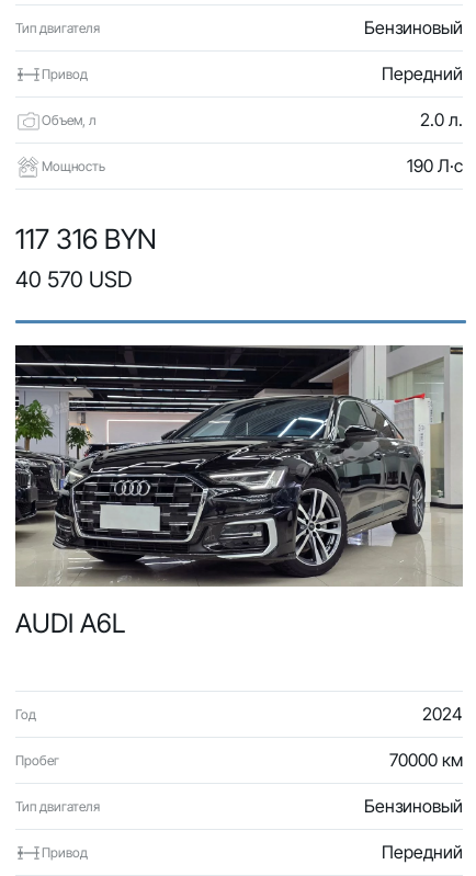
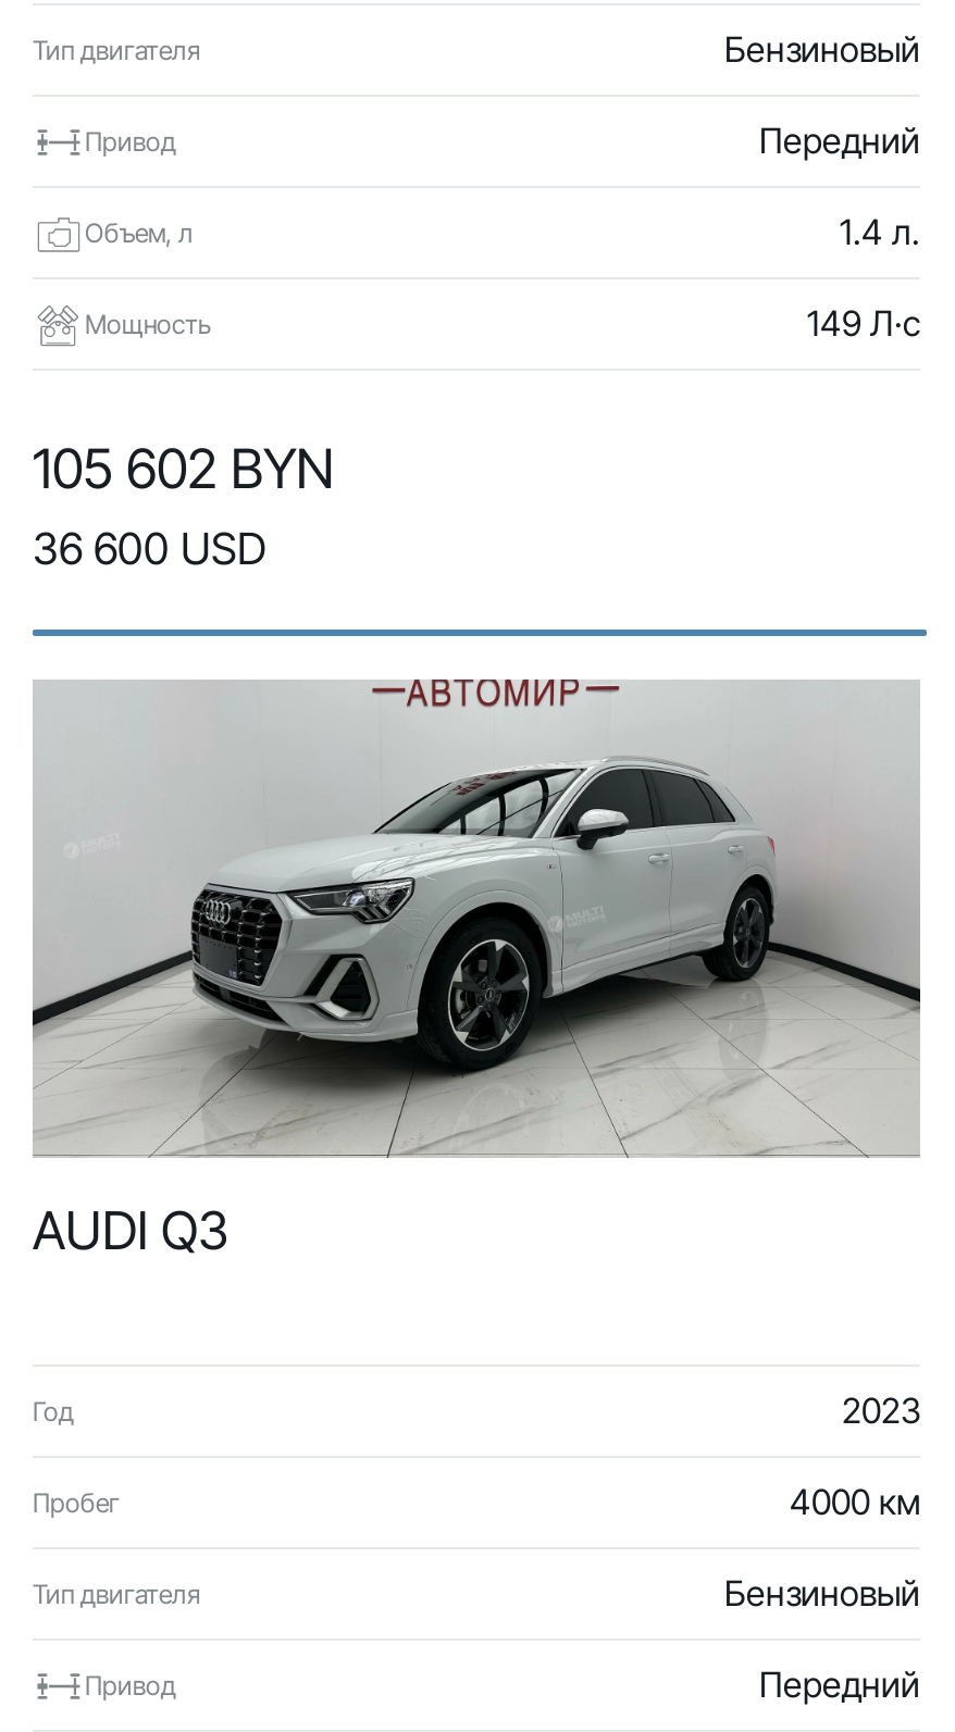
[420,109,463,130] 2.0 л. -> [840,210,920,253] 1.4 л.
[407,155,463,177] 190 Л·с -> [807,301,920,345] 149 Л·с
[15,223,157,255] 117 316 BYN -> [33,436,335,501] 105 602 BYN
[15,266,132,293] 40 570 USD -> [33,523,265,575] 36 600 USD
[14,344,463,639] [image] | AUDI A6L -> [33,680,920,1262] [image] | AUDI Q3
[422,703,463,725] 2024 -> [842,1388,920,1432] 2023
[389,749,463,771] 70000 км -> [790,1480,920,1523] 4000 км

